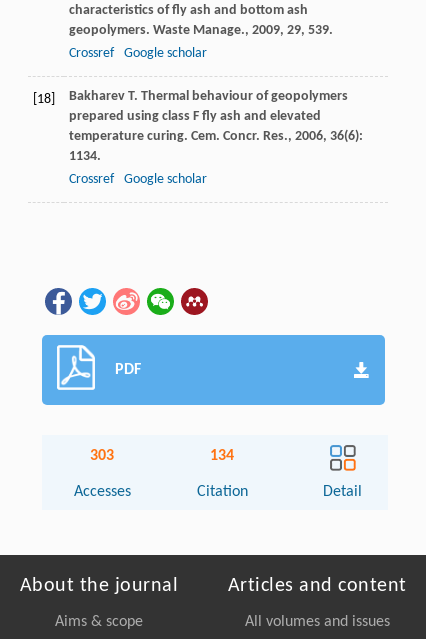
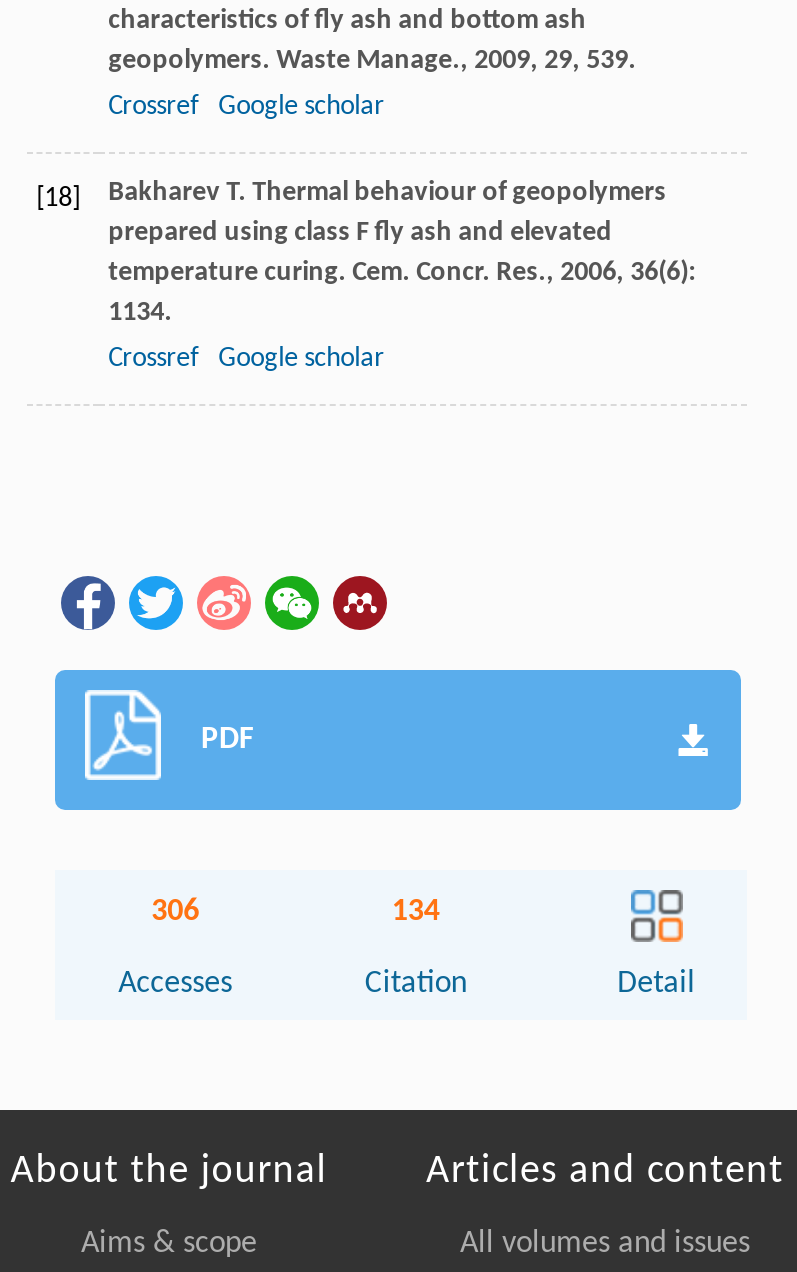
[90,448,114,464] 303 -> [151,896,199,928] 306

